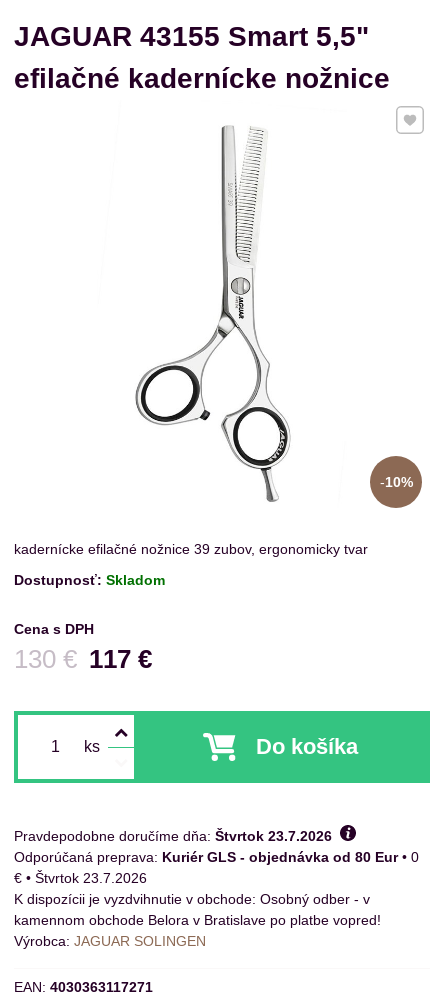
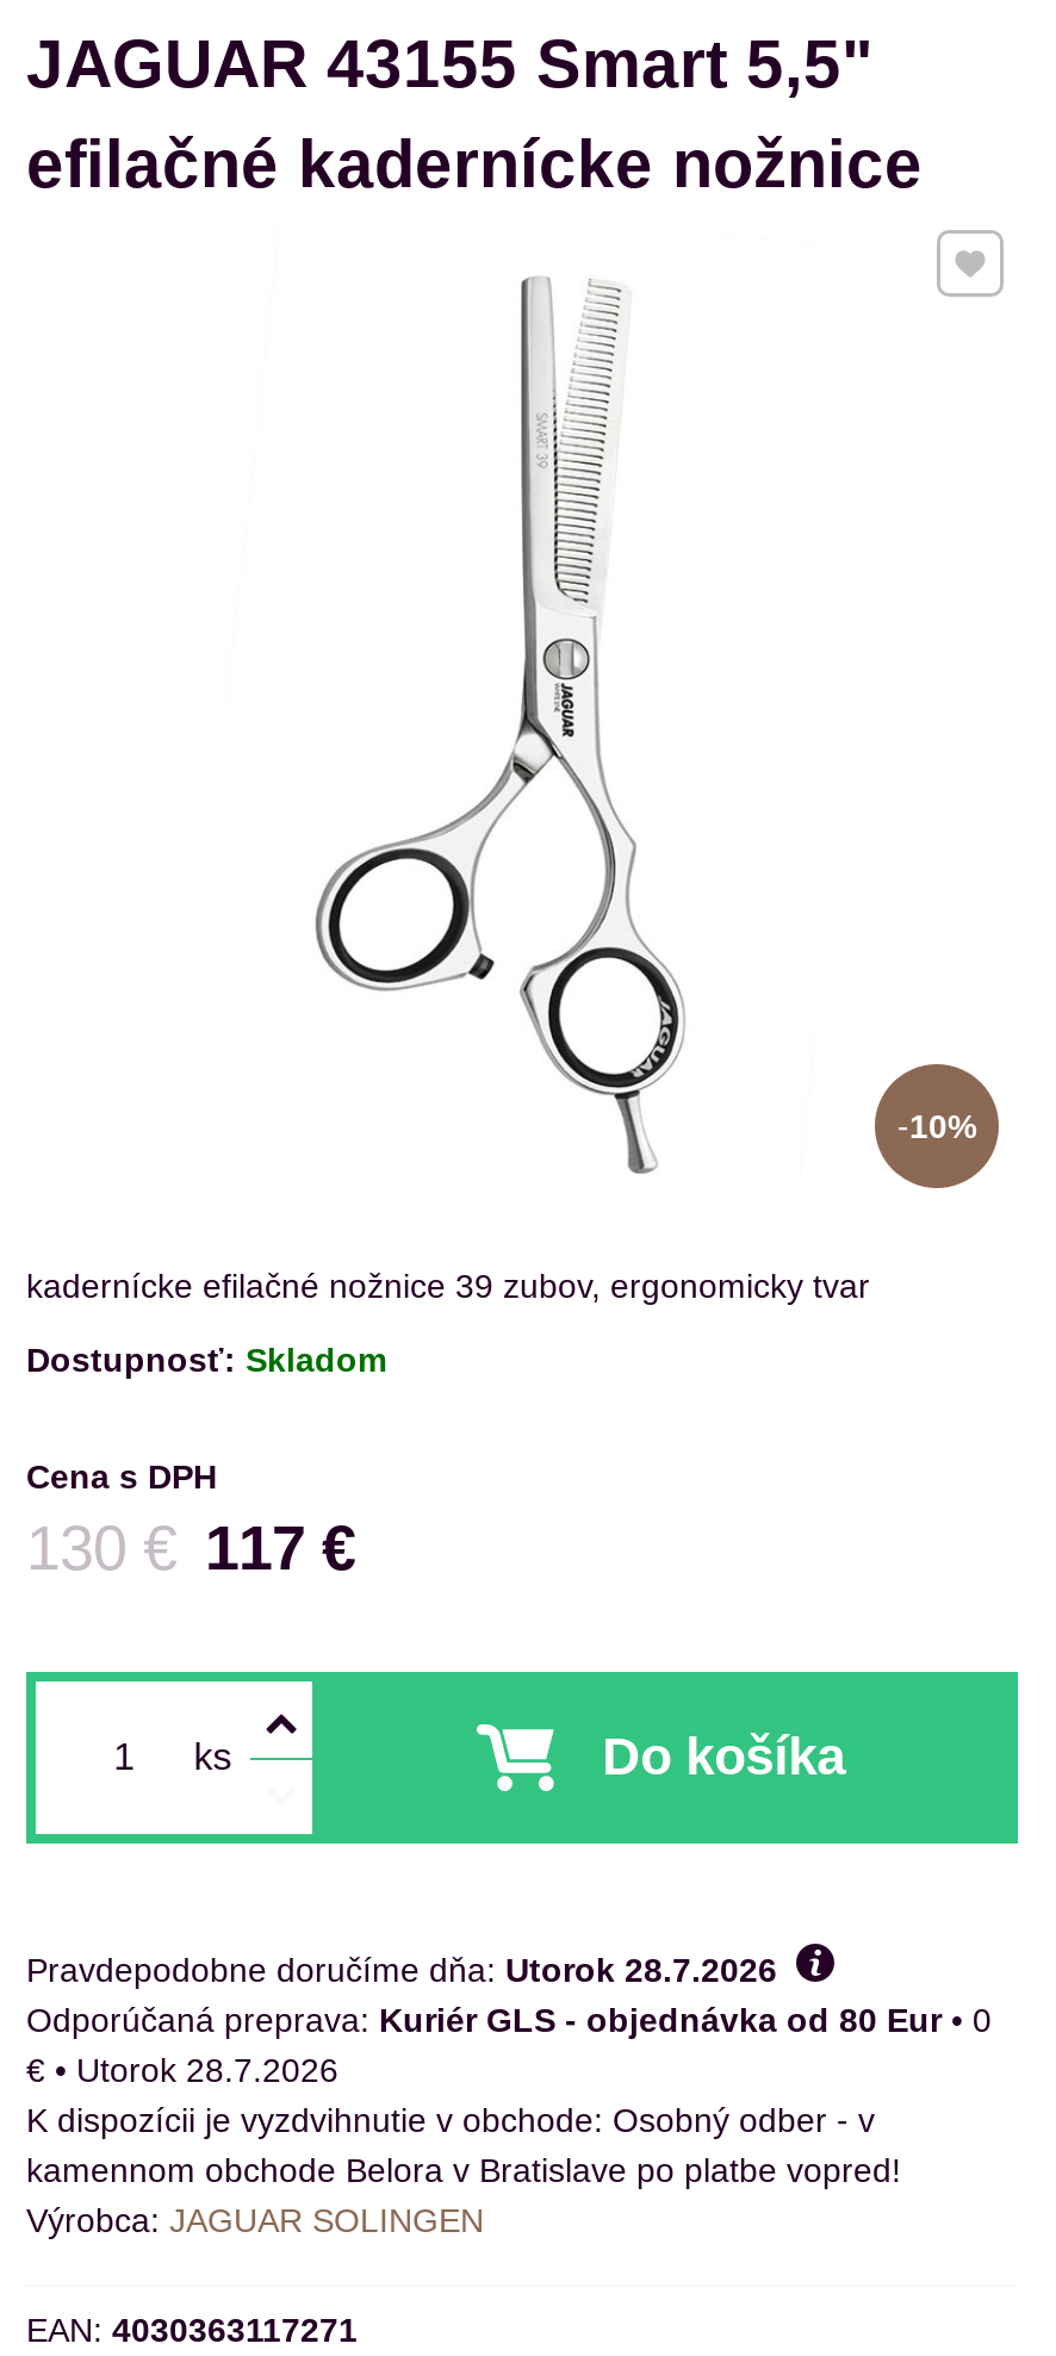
[14,828,336,844] Pravdepodobne doručíme dňa: Štvrtok 23.7.2026 -> [26,1951,787,1989] Pravdepodobne doručíme dňa: Utorok 28.7.2026
[14,870,147,886] € • Štvrtok 23.7.2026 -> [26,2051,338,2089] € • Utorok 28.7.2026

